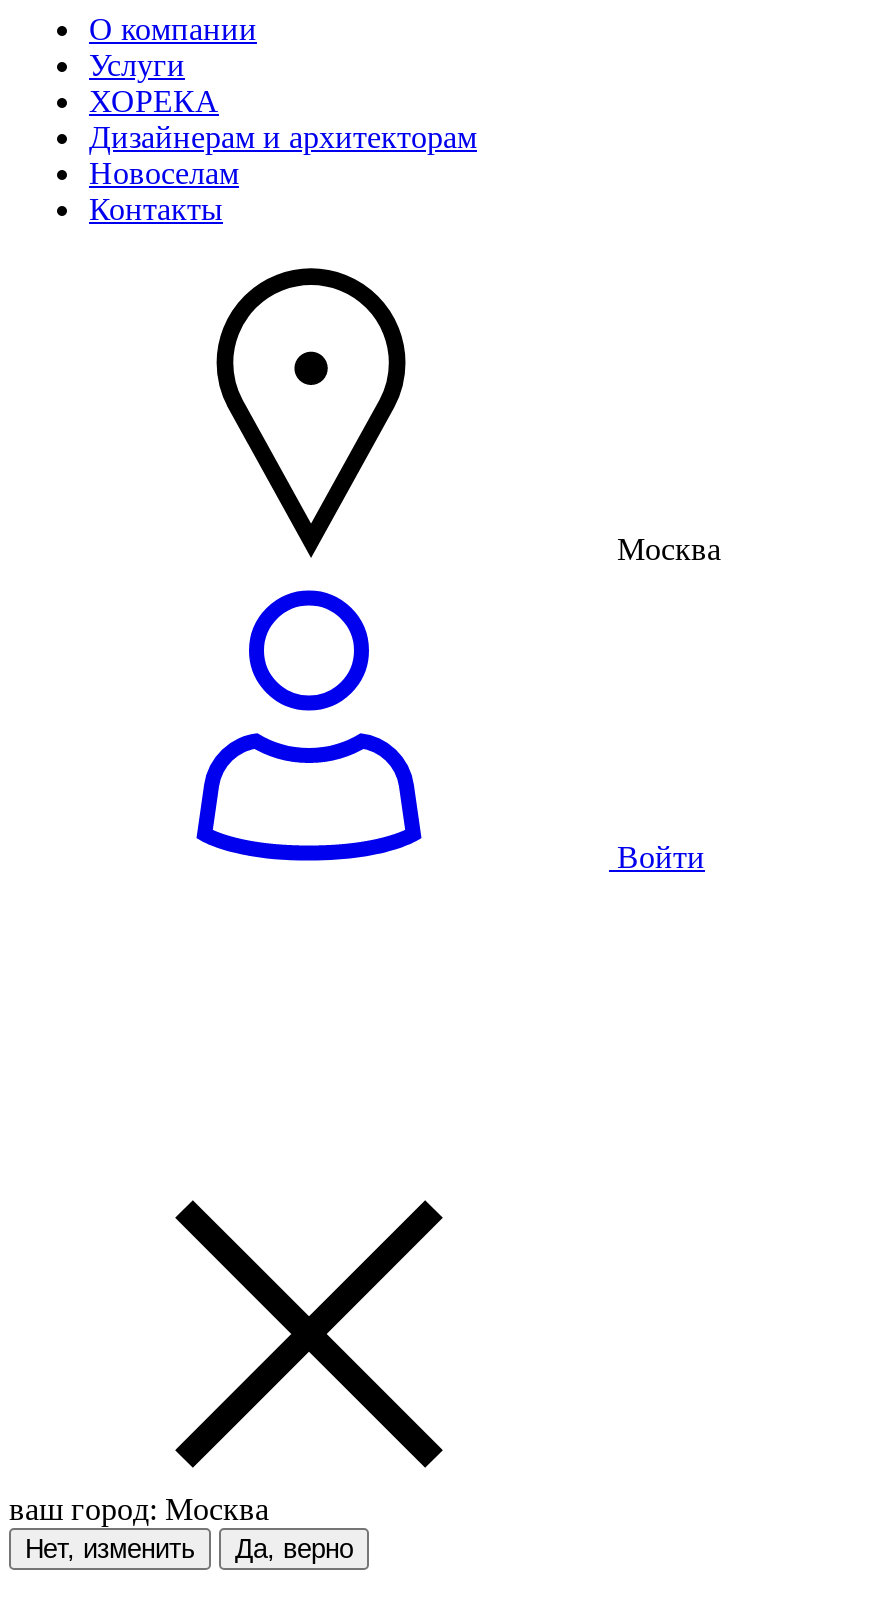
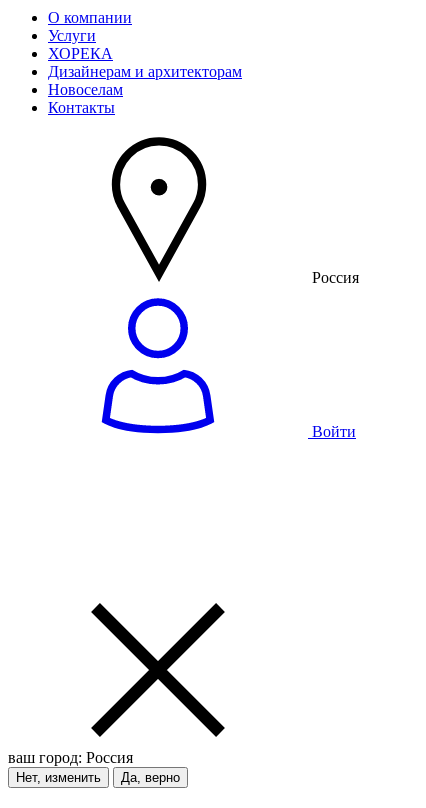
[617,532,721,566] Москва -> [312,269,359,286] Россия
[9,1492,269,1526] ваш город: Москва -> [8,749,133,766] ваш город: Россия

